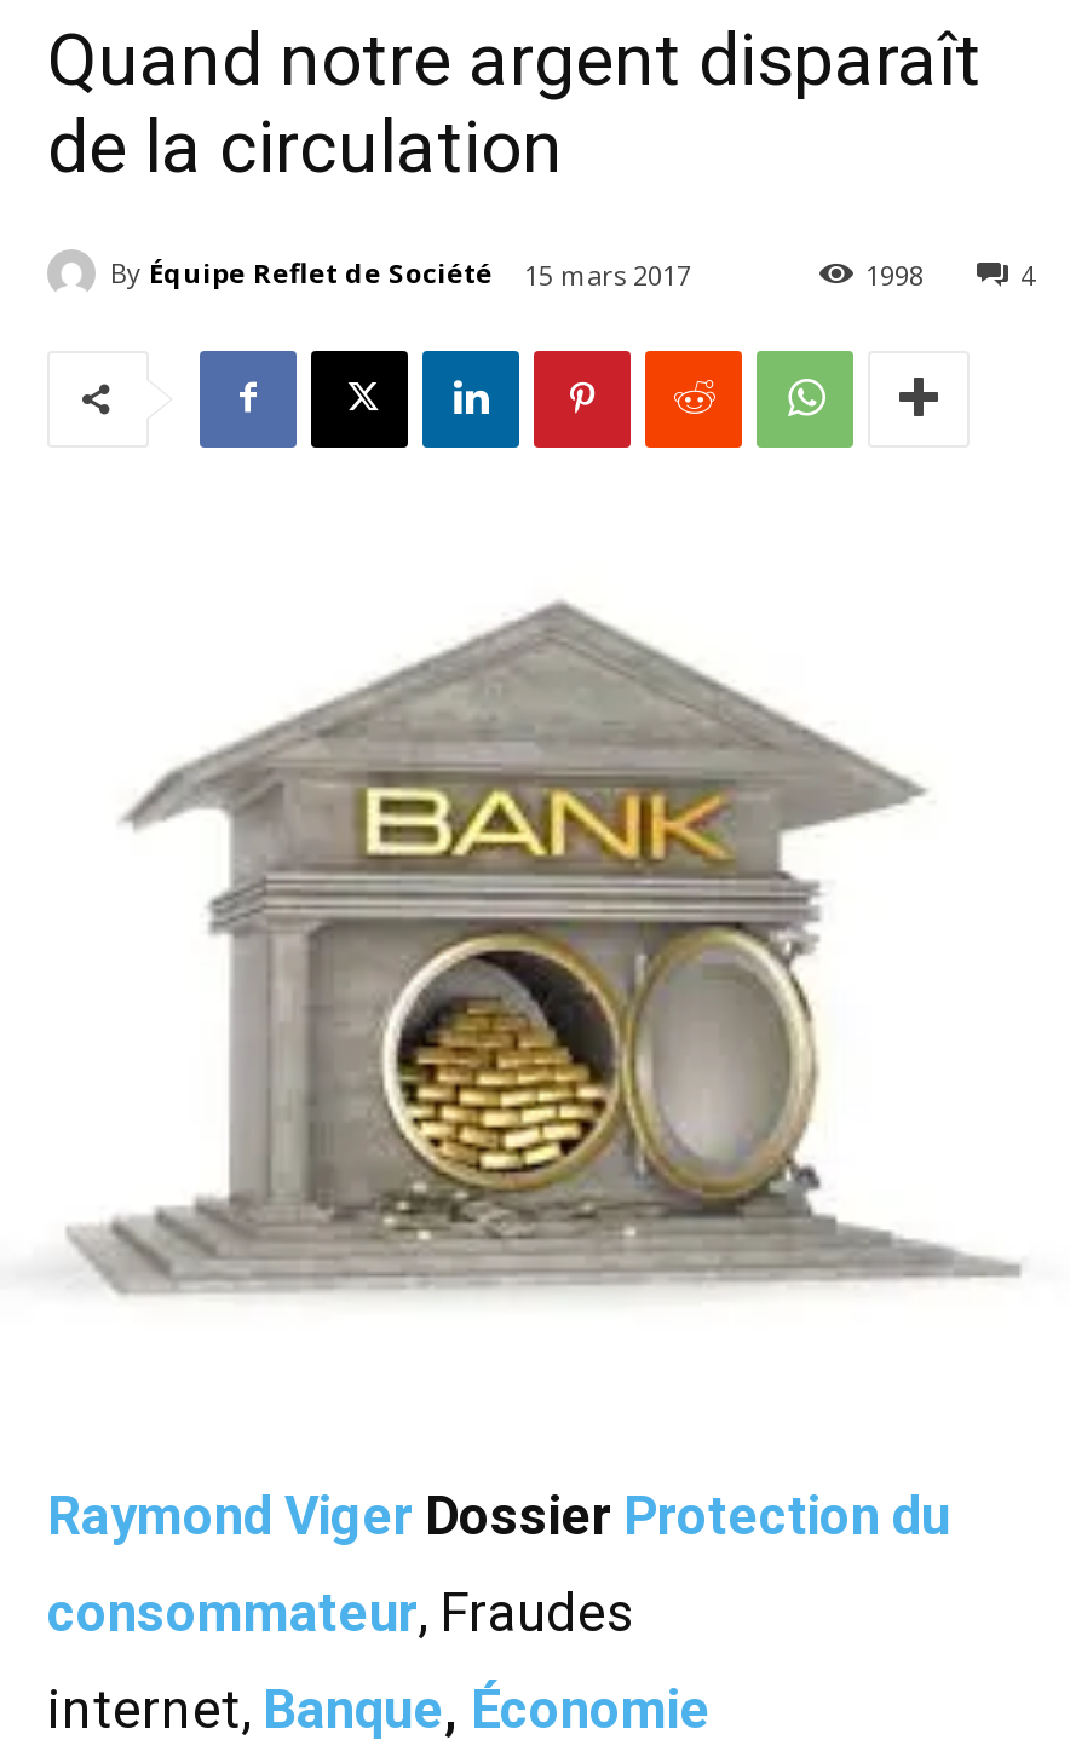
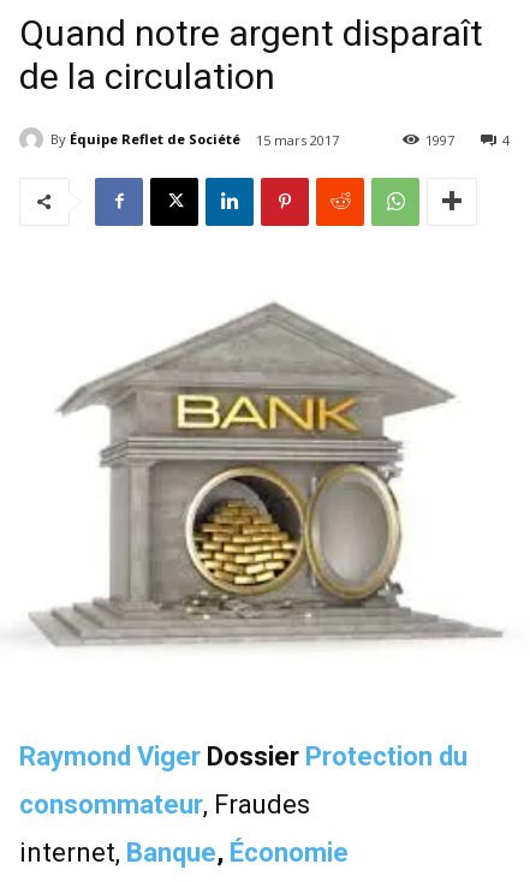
[865,256,924,292] 1998 -> [425,130,454,149] 1997

